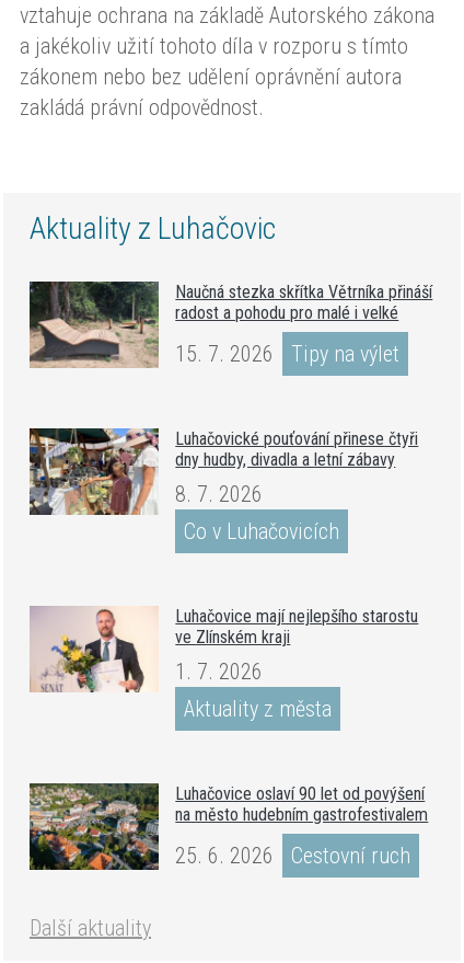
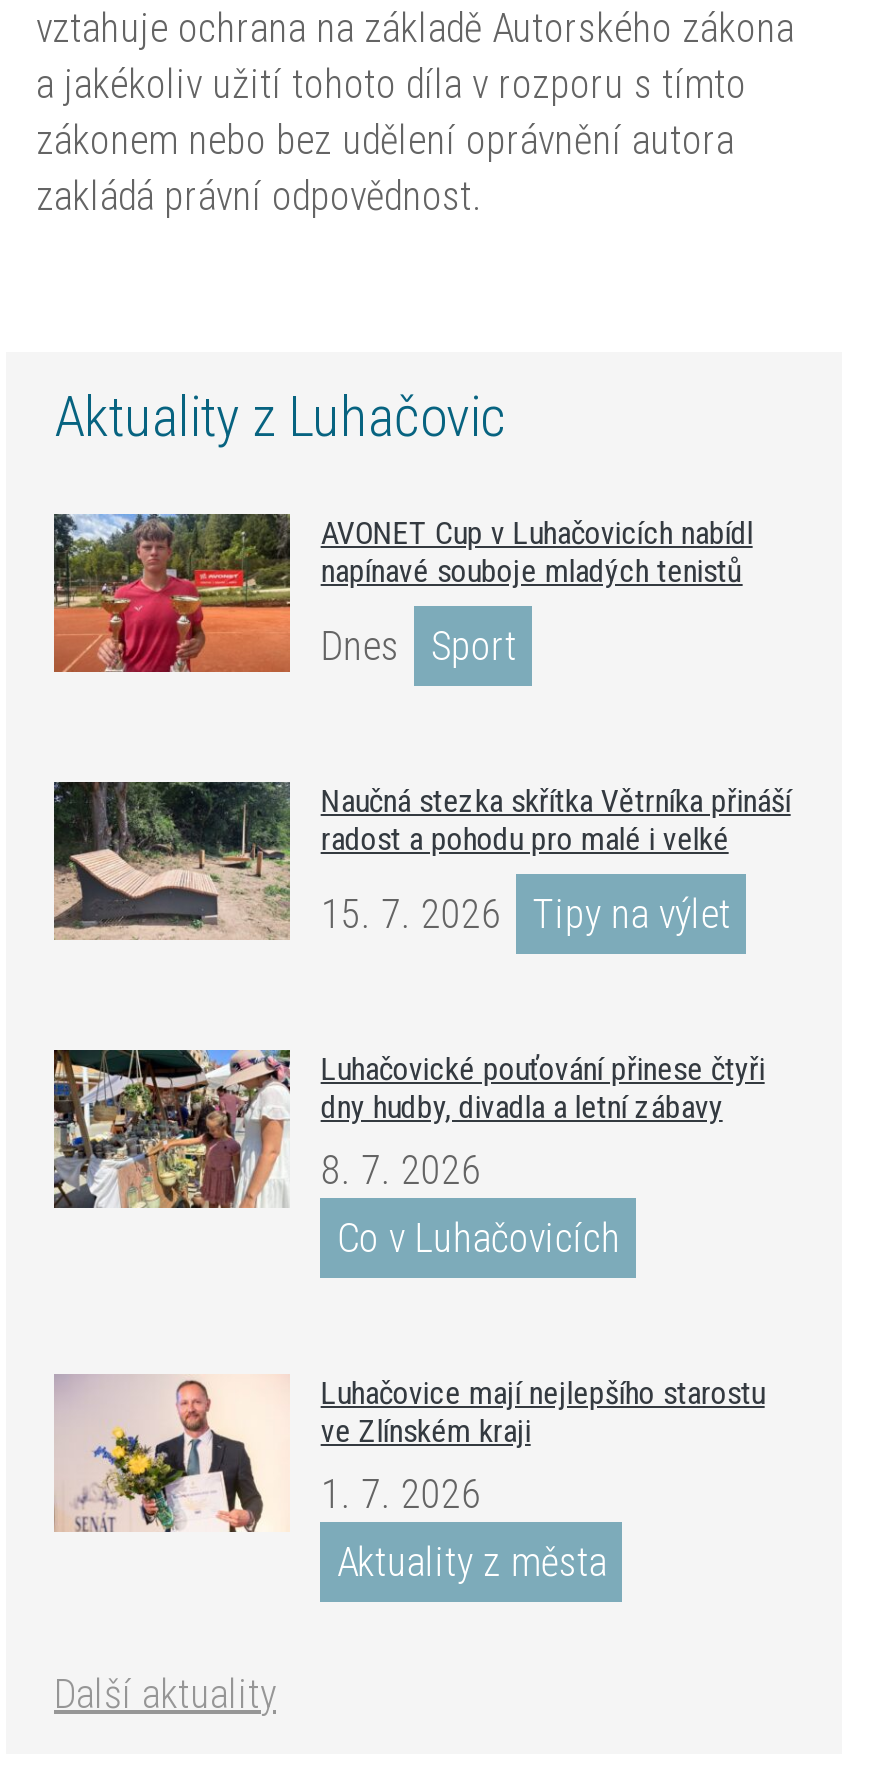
none -> [54,512,753,674] [image] | AVONET Cup v Luhačovicích nabídl | napínavé souboje mladých tenistů | Dnes | Sport
moved [27,279,433,722] -> [50,778,791,1587]: [image] | Naučná stezka skřítka Větrníka přináší | radost a pohodu pro malé i velké | ... | 1. 7. 2026 | Aktuality z města
[28,782,428,871] [image] | Luhačovice oslaví 90 let od povýšení | na město hudebním gastrofestivalem | 25. 6. 2026 | Cestovní ruch -> none

